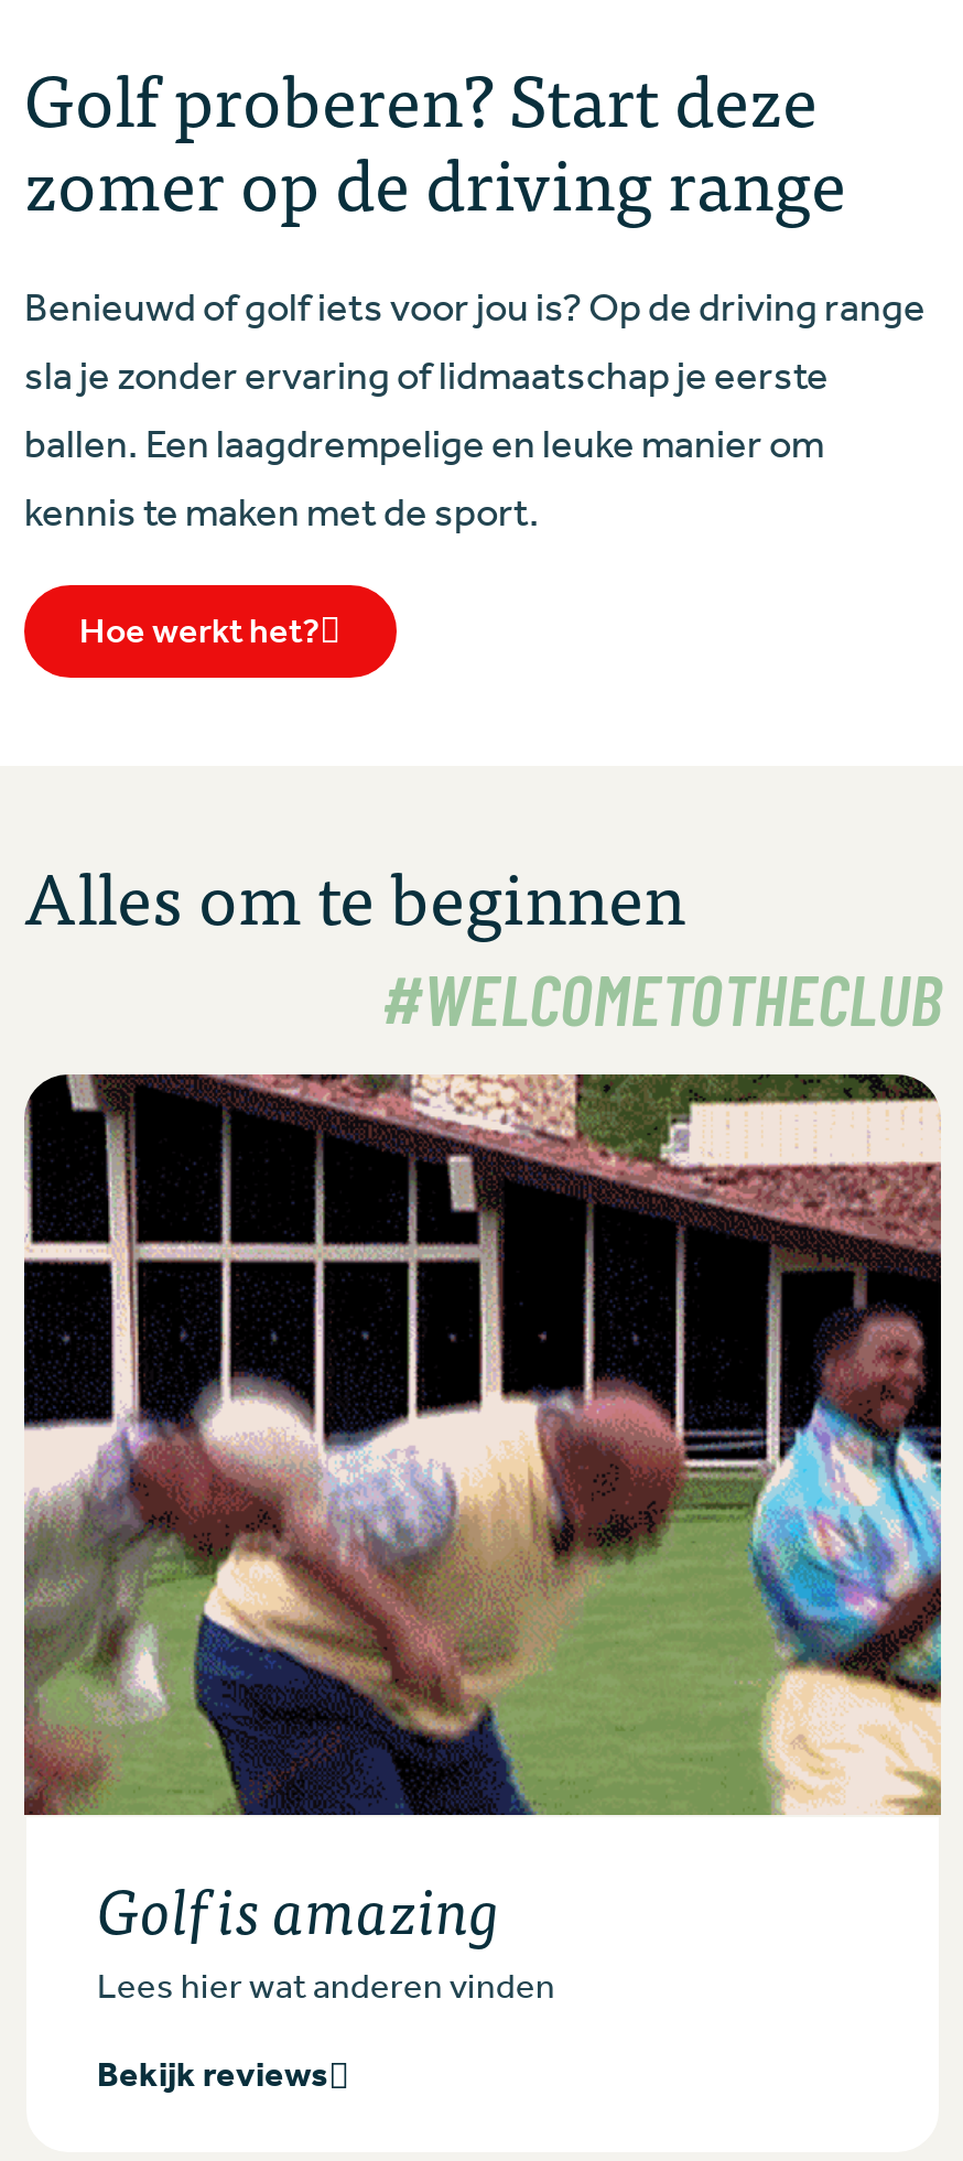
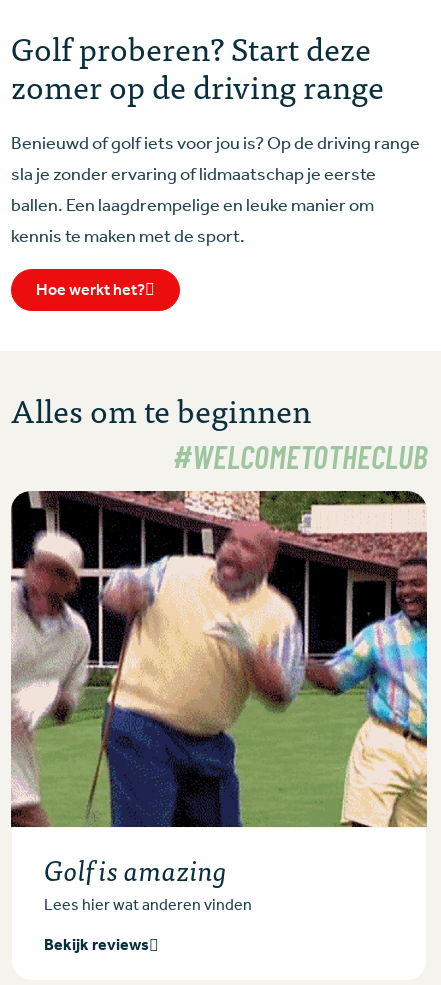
[22,1074,943,1815] [image] -> [10,491,428,828] [image]

